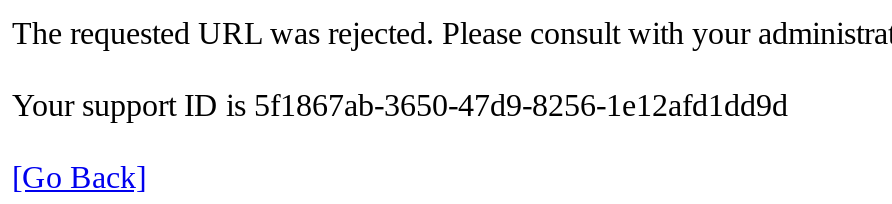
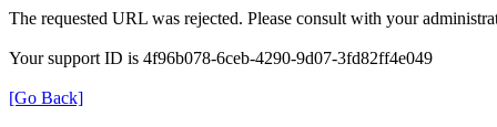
[12,88,788,122] Your support ID is 5f1867ab-3650-47d9-8256-1e12afd1dd9d -> [9,49,433,67] Your support ID is 4f96b078-6ceb-4290-9d07-3fd82ff4e049

